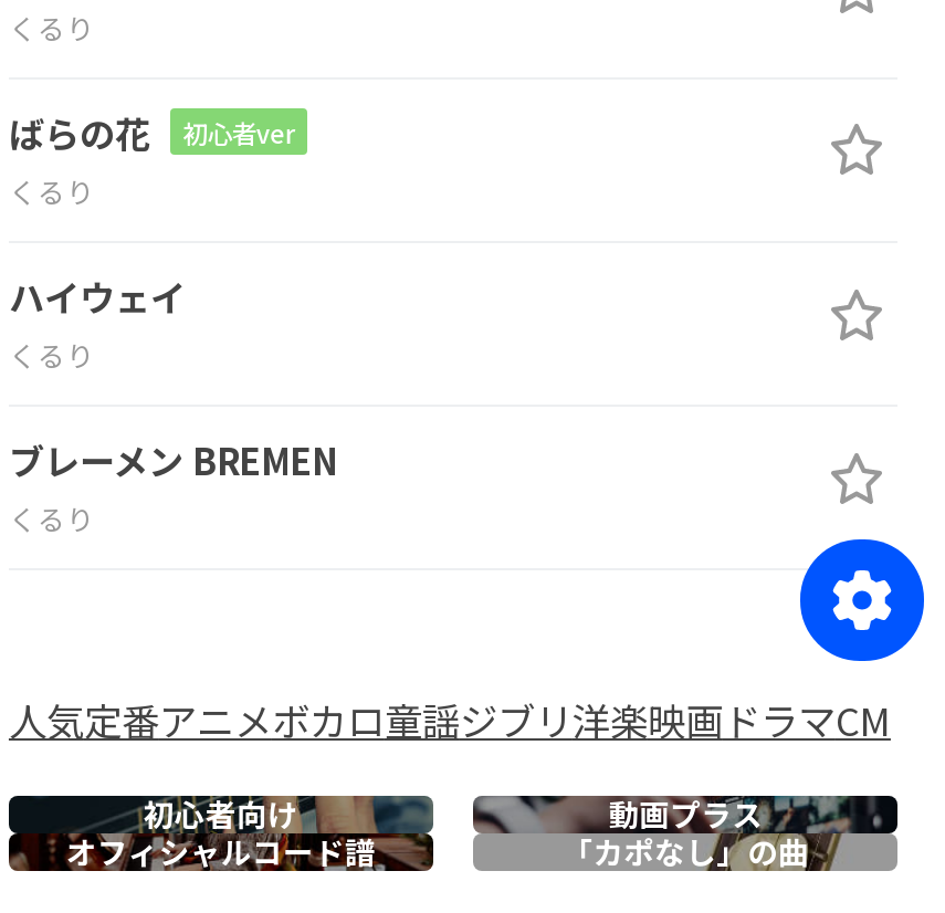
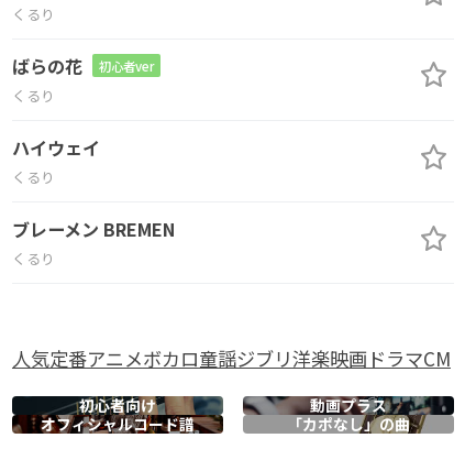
[798,537,926,663] [image] -> none

